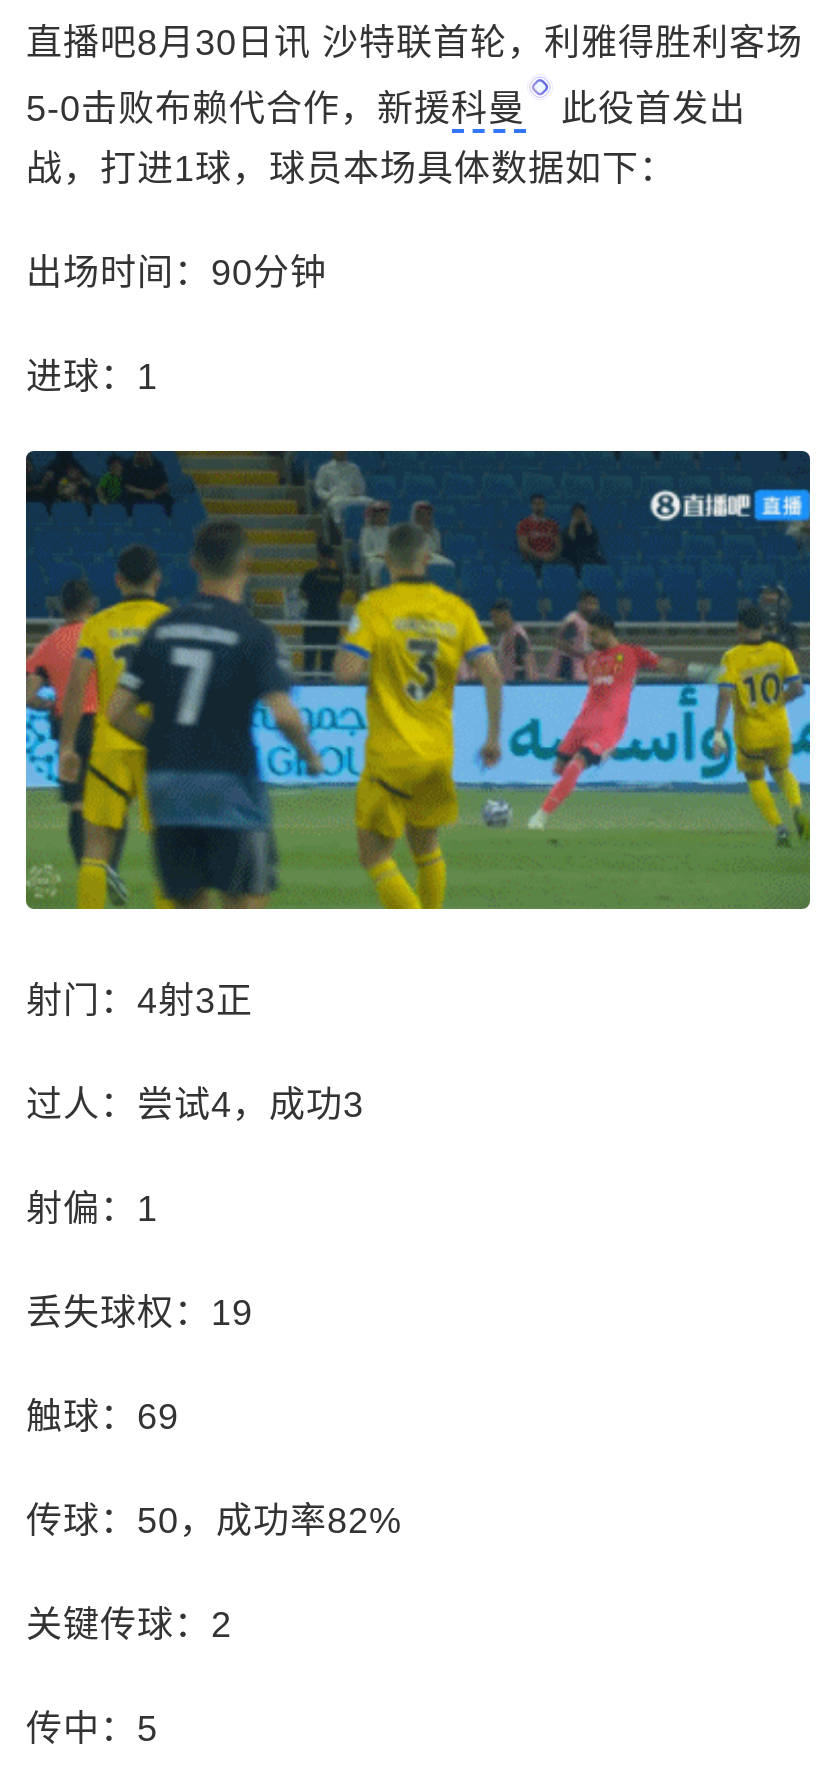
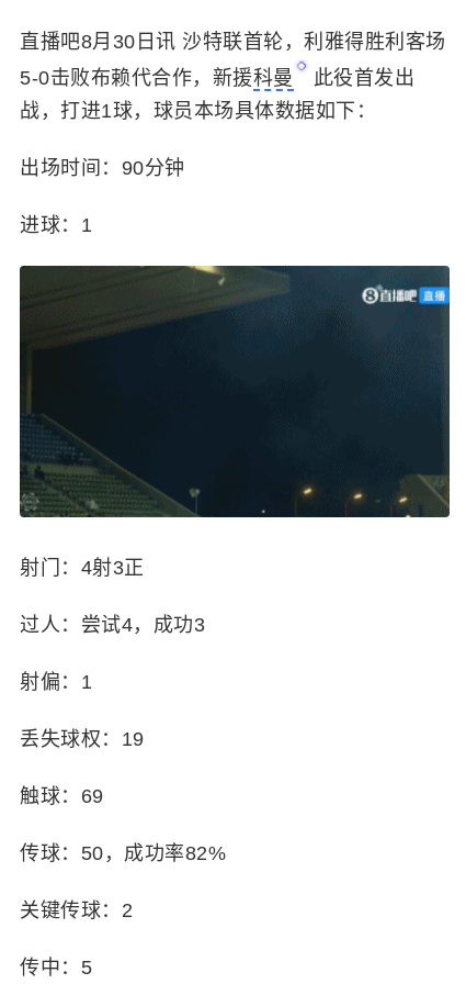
[24,449,812,911] [image] -> [19,265,451,518] [image]

